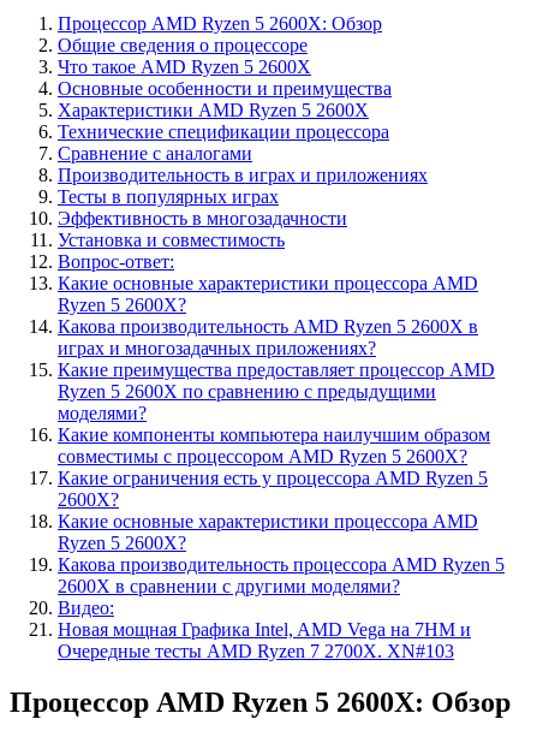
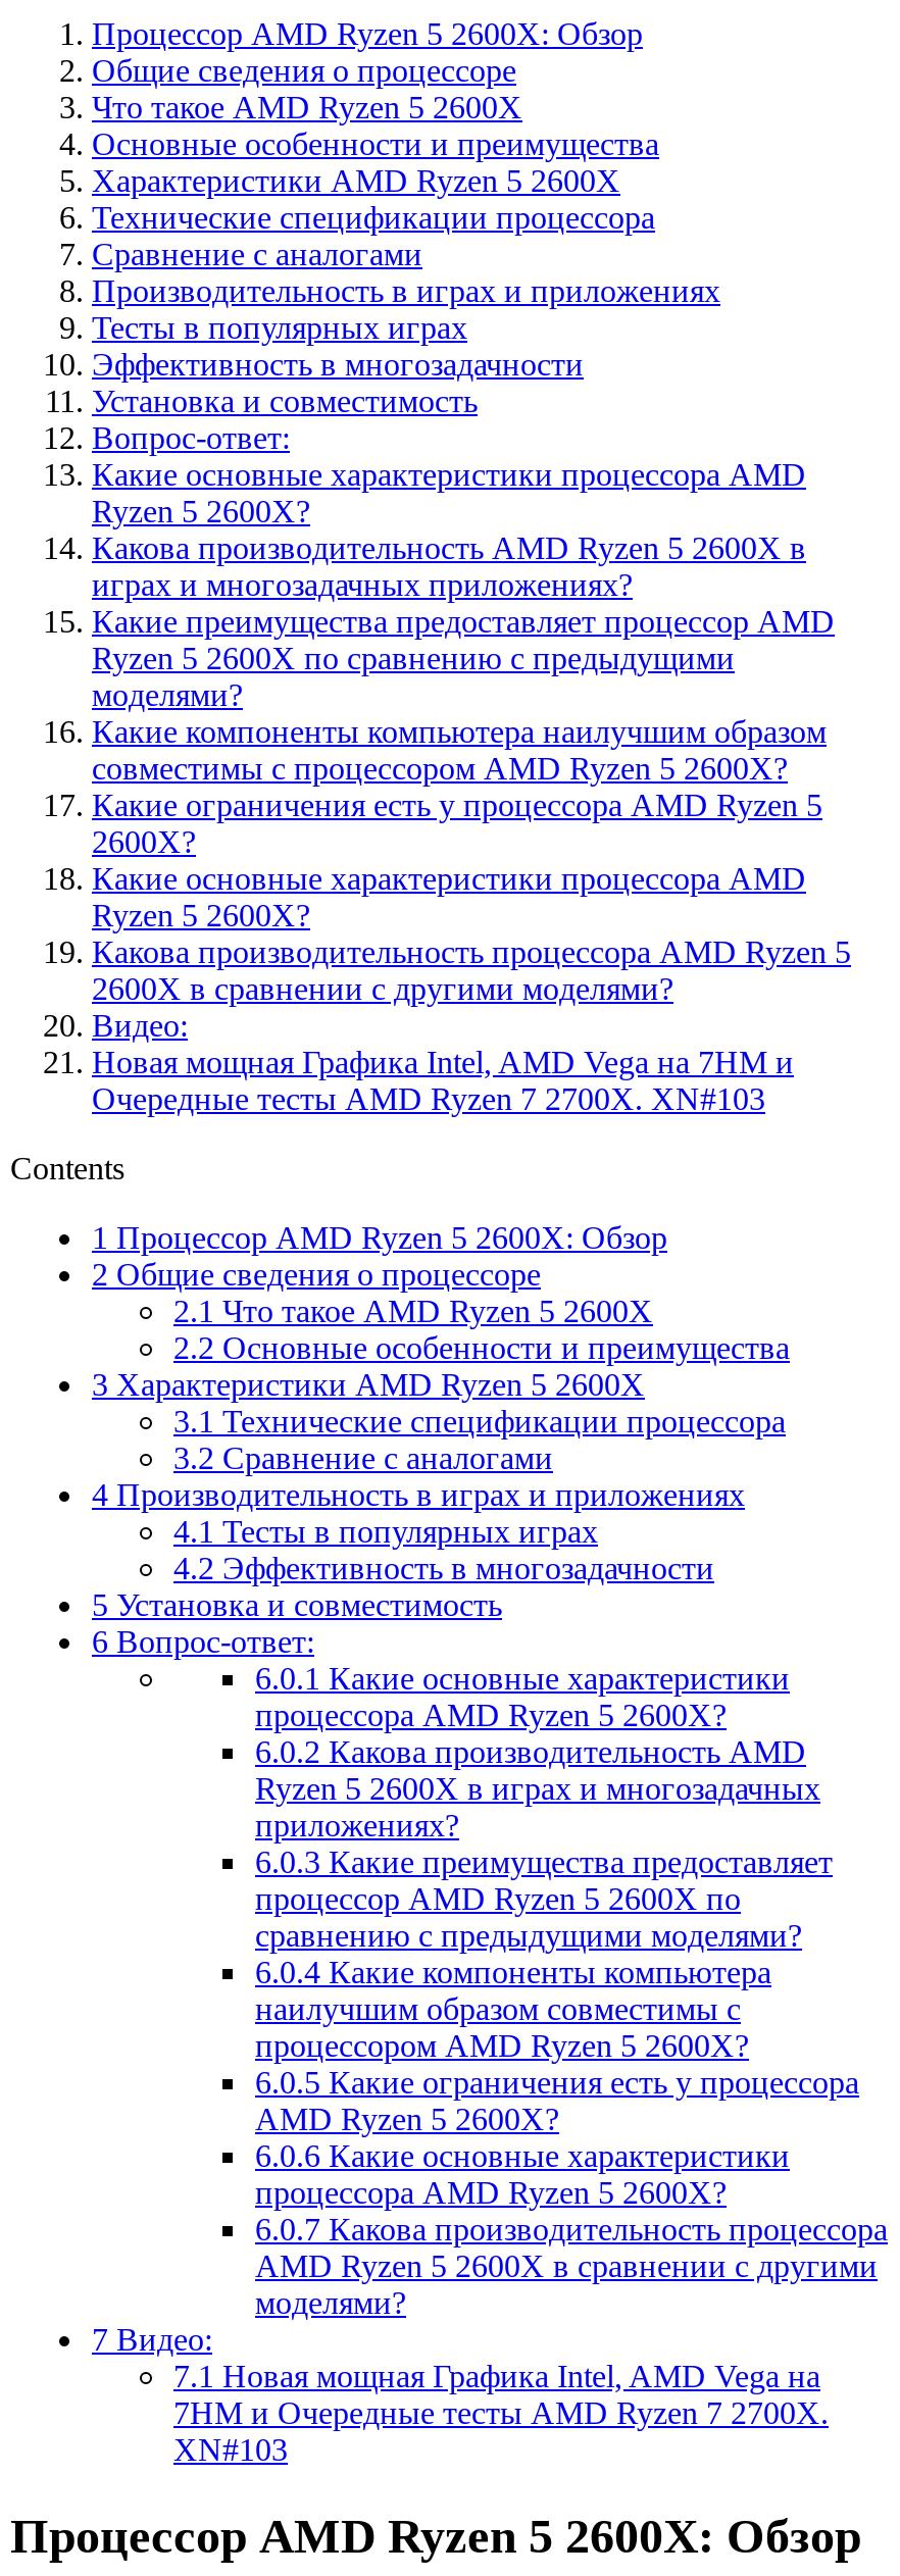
none -> [10,1150,888,2466] Contents | 1 Процессор AMD Ryzen 5 2600X: Обзор | 2 Общие сведения о процессоре | 2.1 Что такое AMD Ryzen 5 2600X | 2.2 Основные особенности и преимущества | 3 Характеристики AMD Ryzen 5 2600X | 3.1 Технические спецификации процессора | 3.2 Сравнение с аналогами | 4 Производительность в играх и приложениях | 4.1 Тесты в популярных играх | 4.2 Эффективность в многозадачности | 5 Установка и совместимость | 6 Вопрос-ответ: | 6.0.1 Какие основные характеристики | процессора AMD Ryzen 5 2600X? | 6.0.2 Какова производительность AMD | Ryzen 5 2600X в играх и многозадачных | приложениях? | 6.0.3 Какие преимущества предоставляет | процессор AMD Ryzen 5 2600X по | сравнению с предыдущими моделями? | 6.0.4 Какие компоненты компьютера | наилучшим образом совместимы с | процессором AMD Ryzen 5 2600X? | 6.0.5 Какие ограничения есть у процессора | AMD Ryzen 5 2600X? | 6.0.6 Какие основные характеристики | процессора AMD Ryzen 5 2600X? | 6.0.7 Какова производительность процессора | AMD Ryzen 5 2600X в сравнении с другими | моделями? | 7 Видео: | 7.1 Новая мощная Графика Intel, AMD Vega на | 7НМ и Очередные тесты AMD Ryzen 7 2700X. | XN#103

